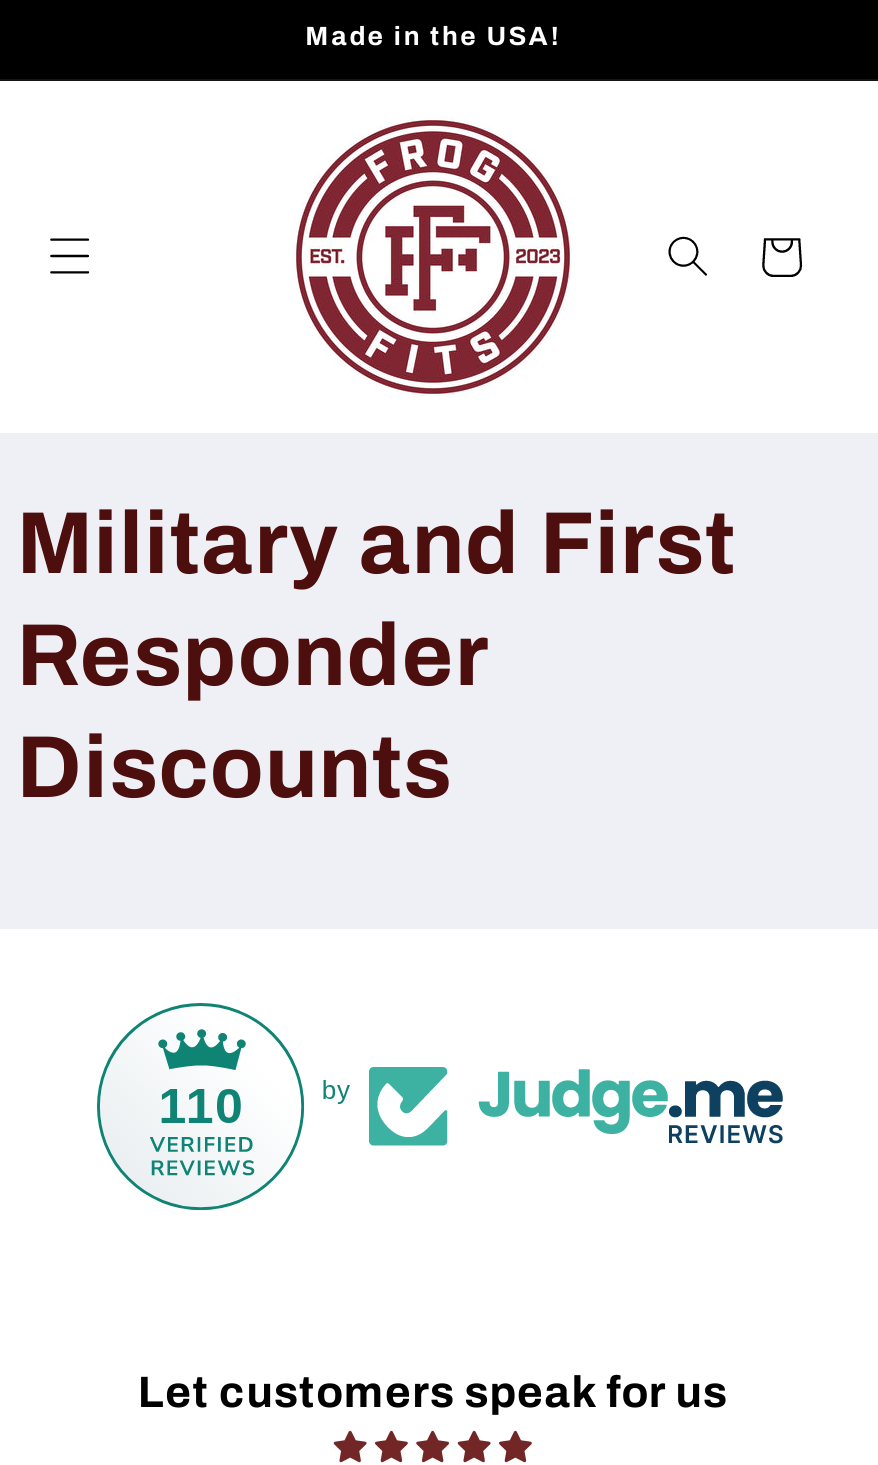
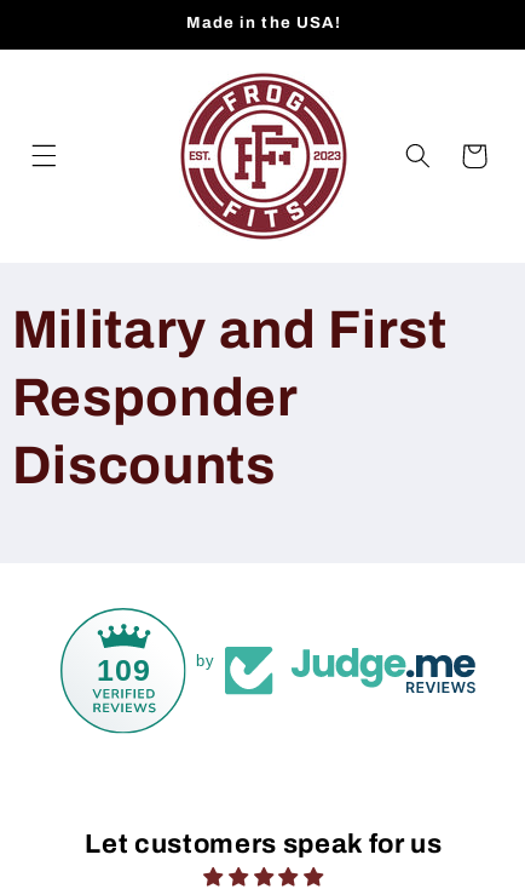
[159,1078,244,1134] 110 -> [97,653,150,687] 109

